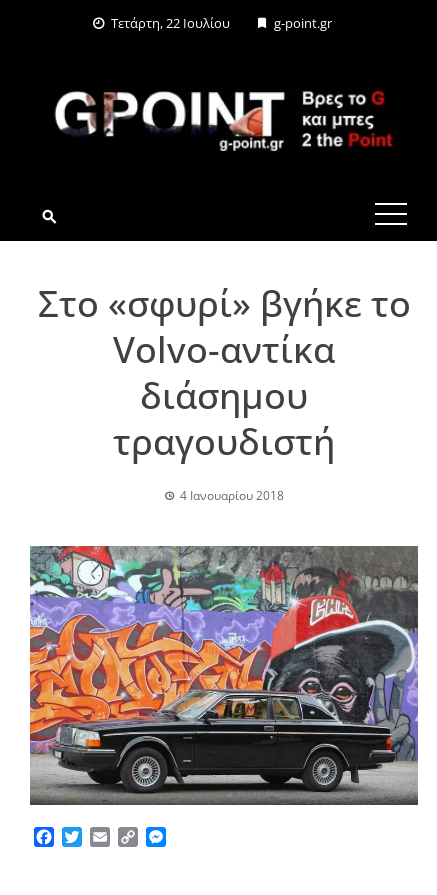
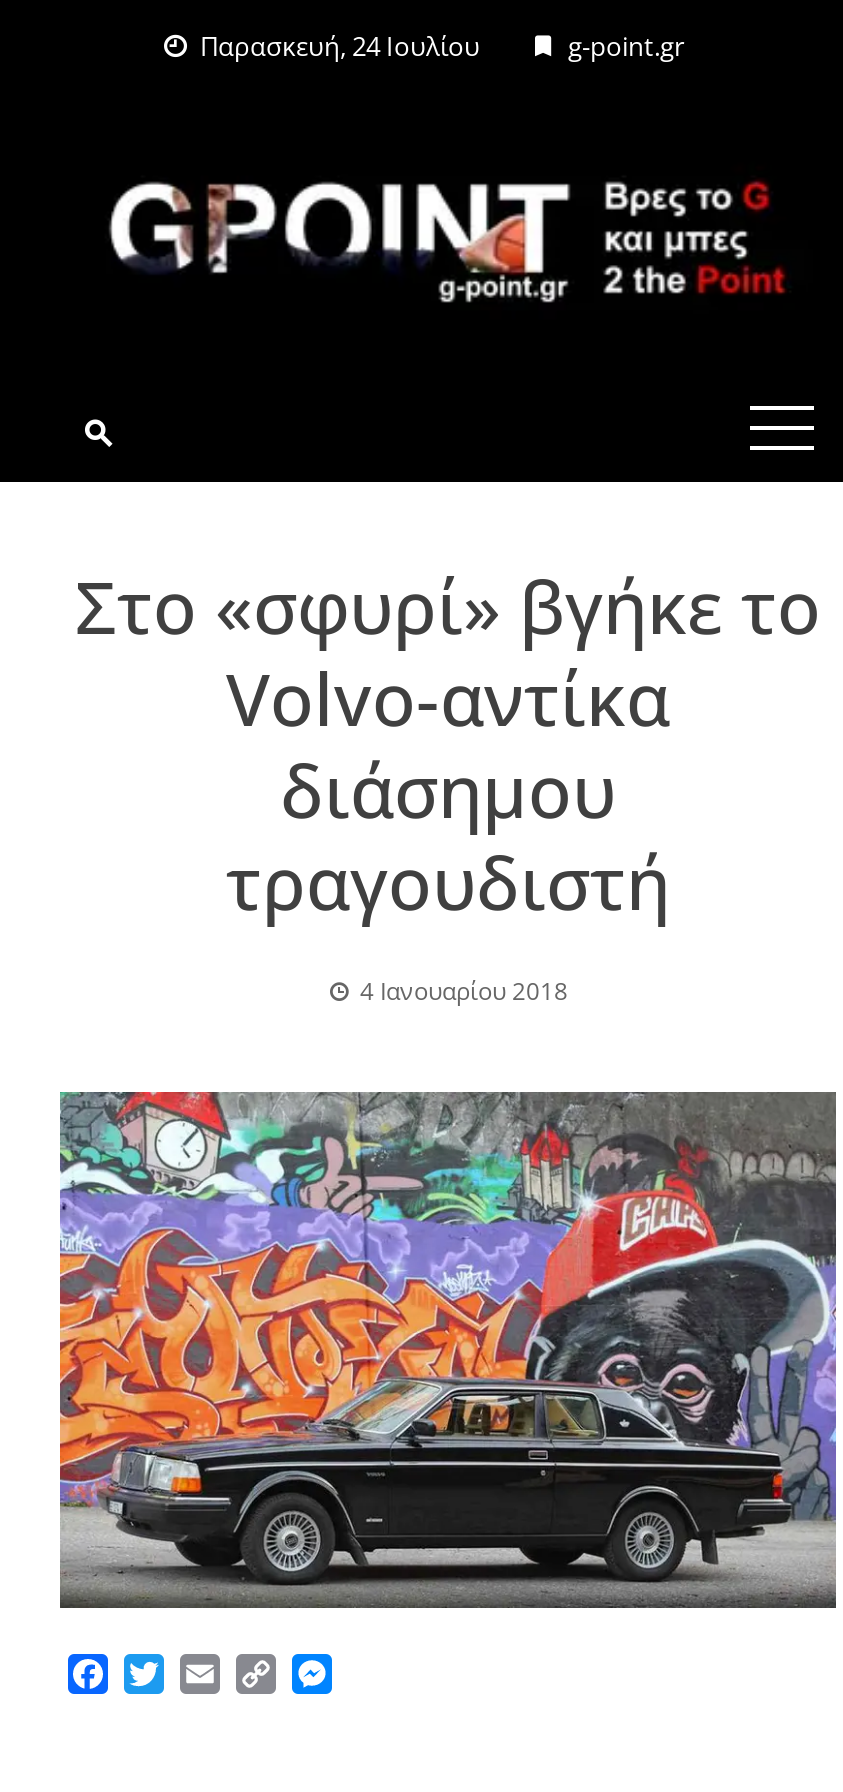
[110,14,229,32] Τετάρτη, 22 Ιουλίου -> [200,28,480,64] Παρασκευή, 24 Ιουλίου

